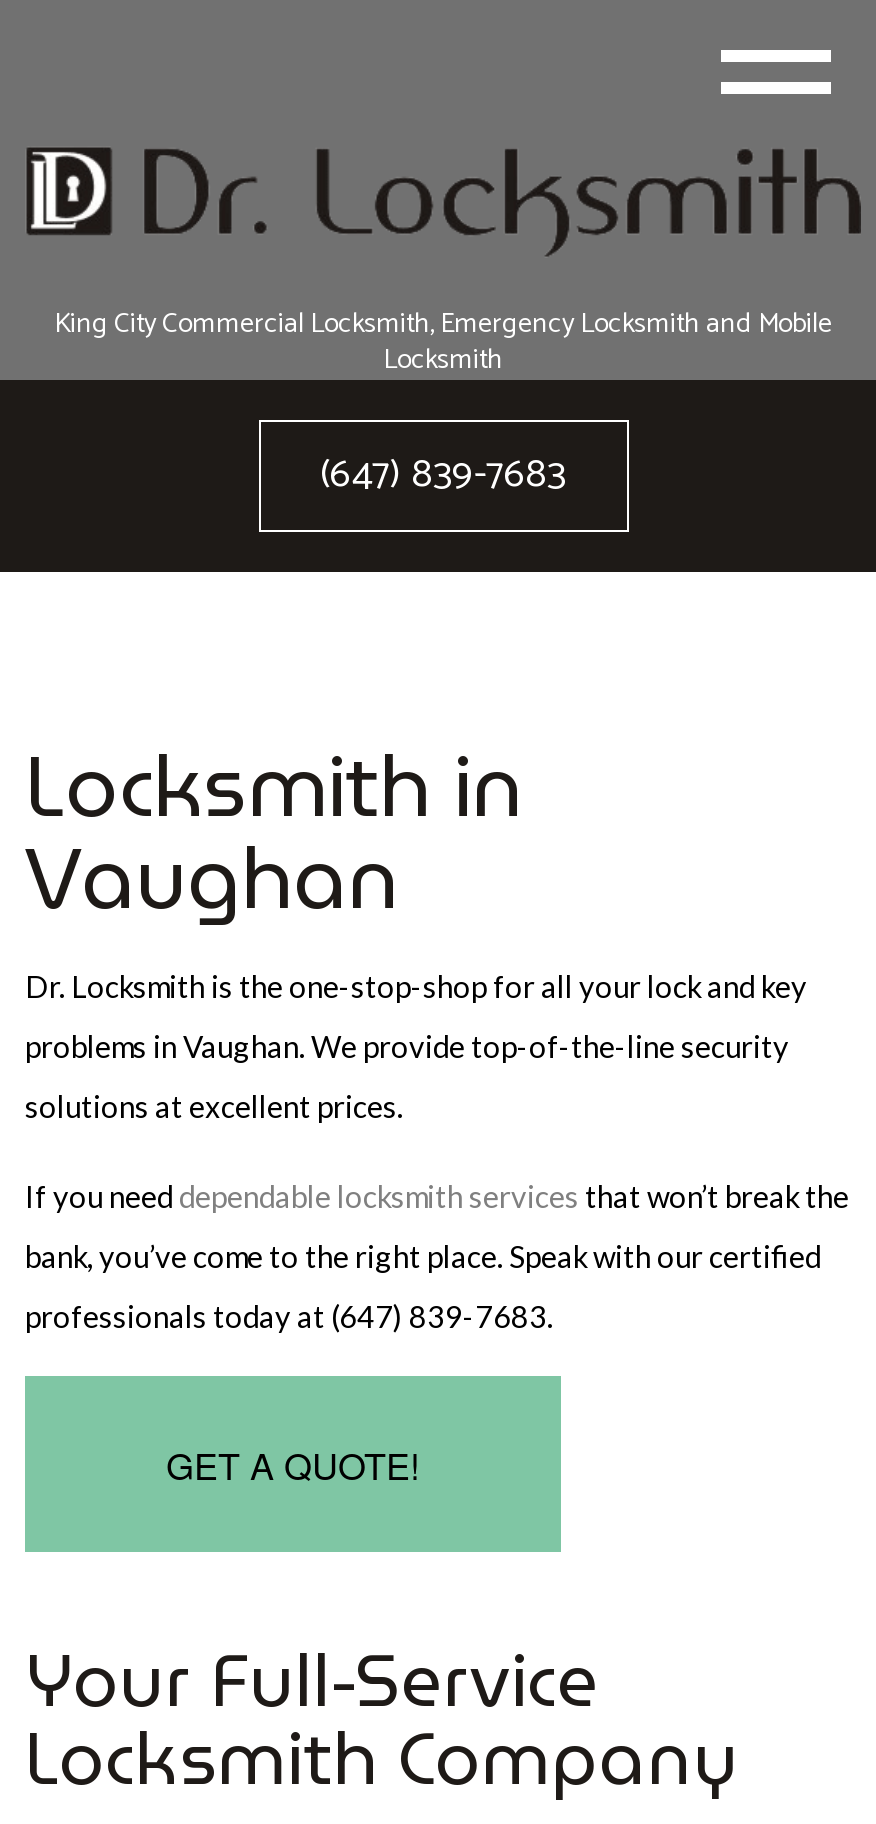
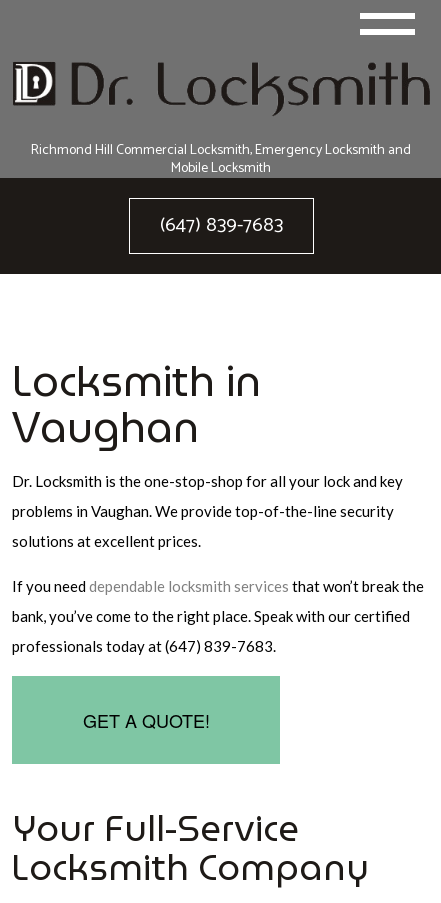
[54,302,832,384] King City Commercial Locksmith, Emergency Locksmith and Mobile | Locksmith -> [31,139,411,180] Richmond Hill Commercial Locksmith, Emergency Locksmith and | Mobile Locksmith

